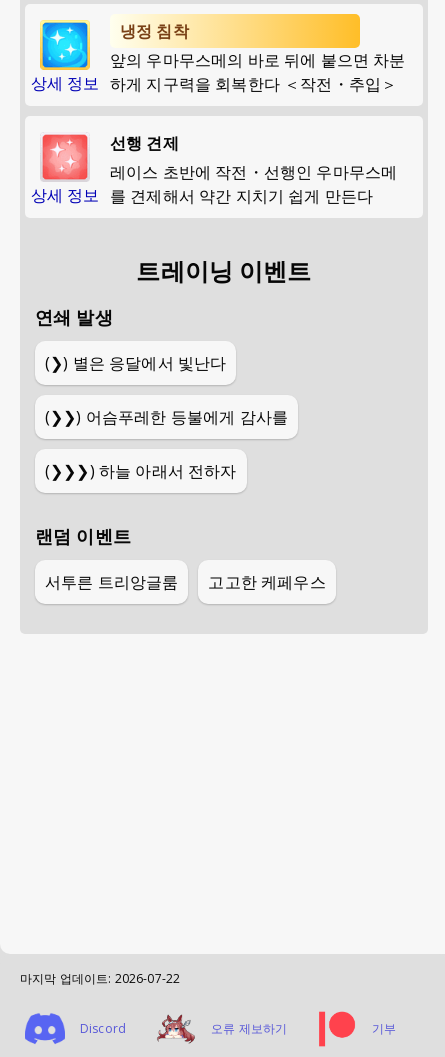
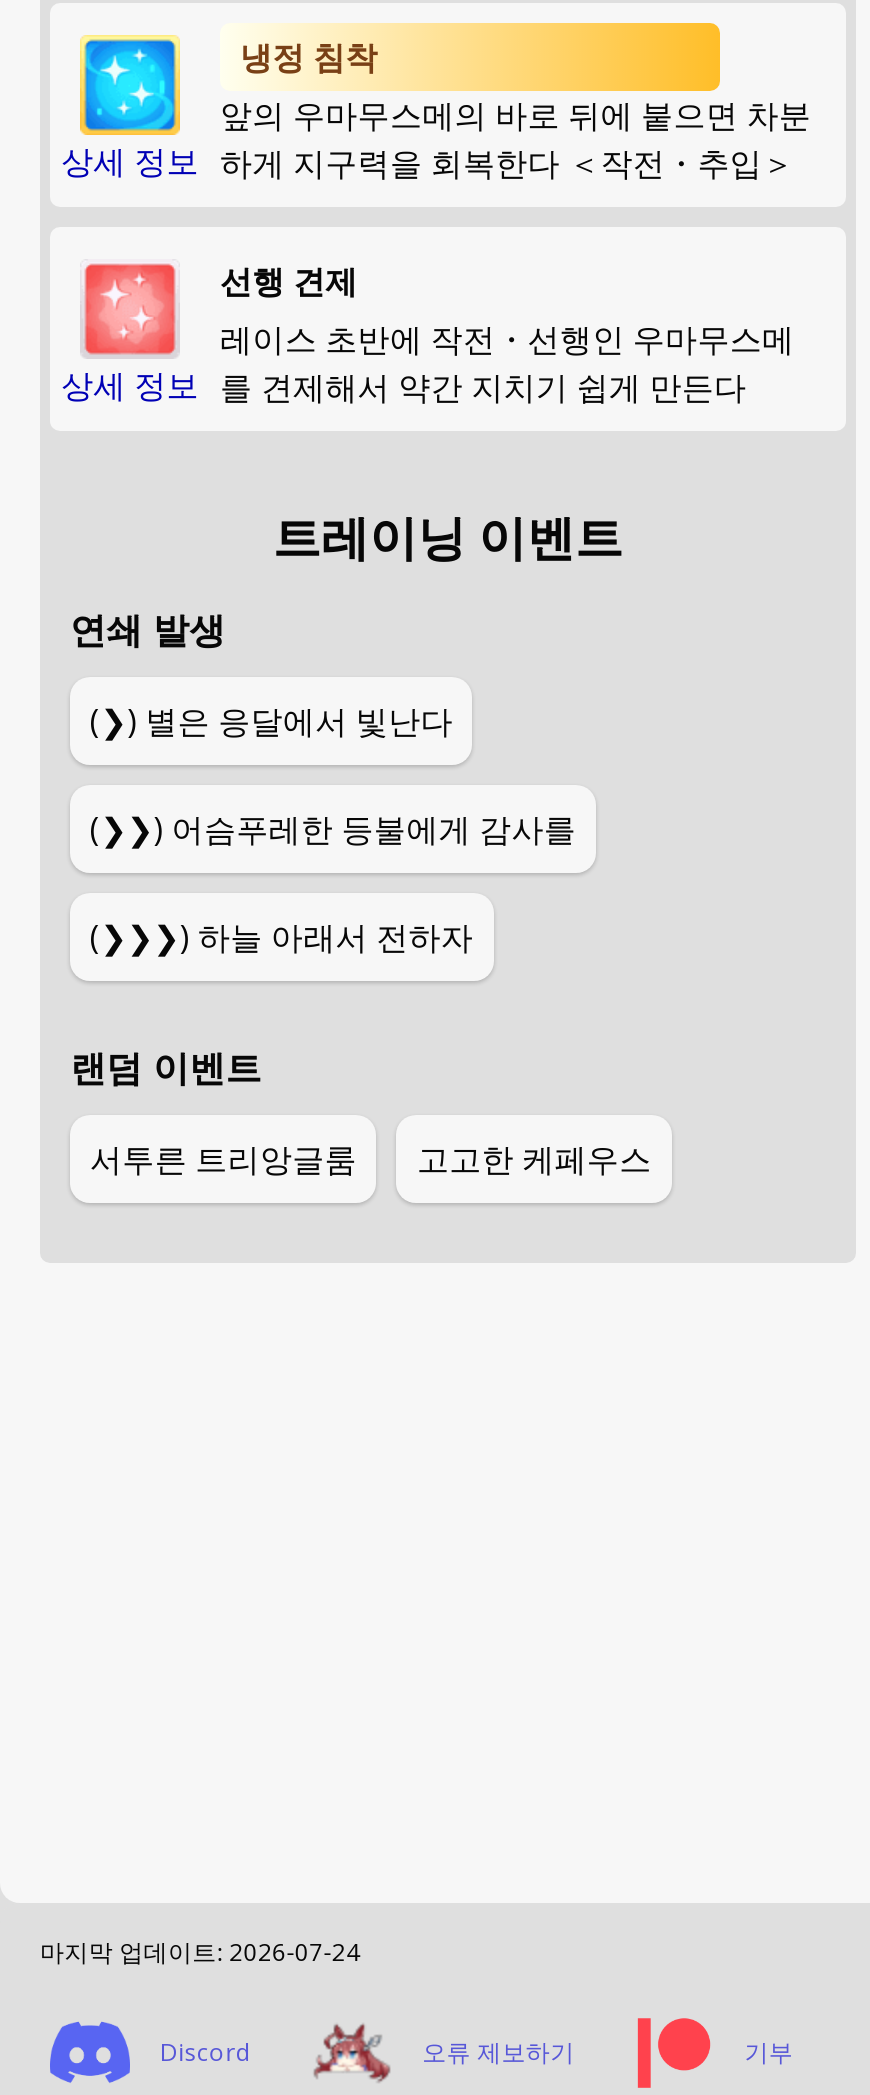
[20,970,180,987] 마지막 업데이트: 2026-07-22 -> [40,1934,360,1968] 마지막 업데이트: 2026-07-24

